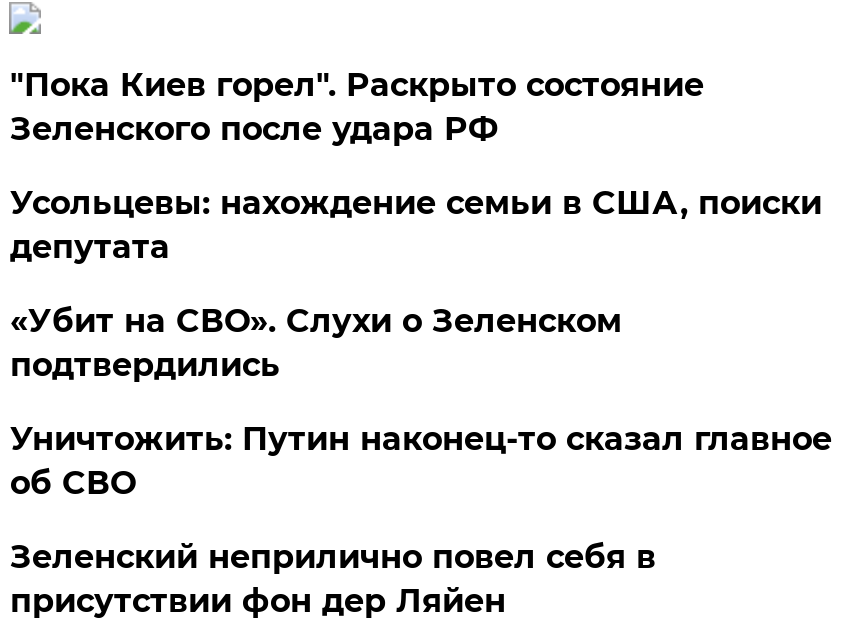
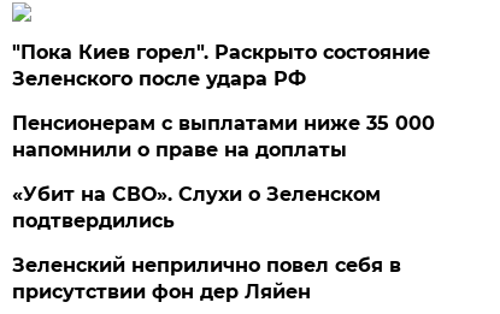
[10,184,822,266] Усольцевы: нахождение семьи в США, поиски | депутата -> [13,112,435,161] Пенсионерам с выплатами ниже 35 000 | напомнили о праве на доплаты
[10,420,832,502] Уничтожить: Путин наконец-то сказал главное | об СВО -> none

